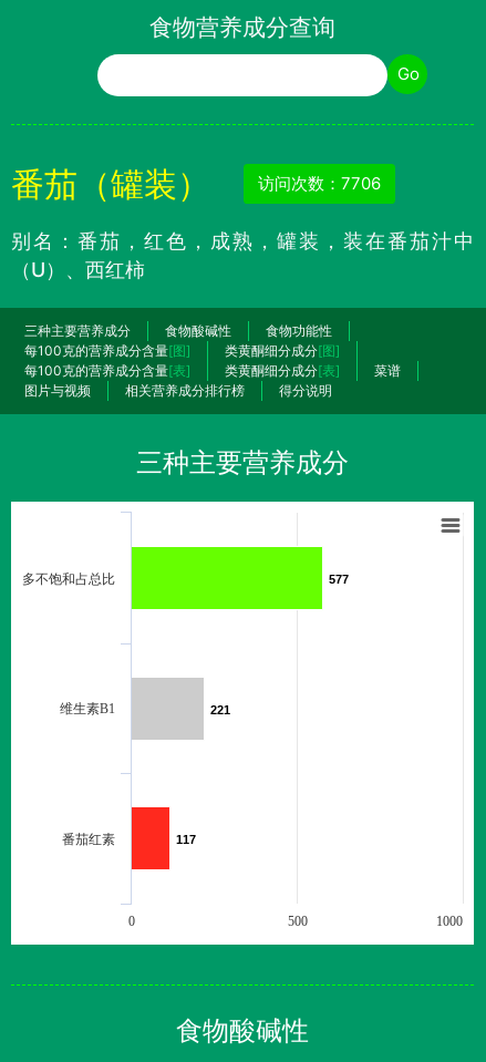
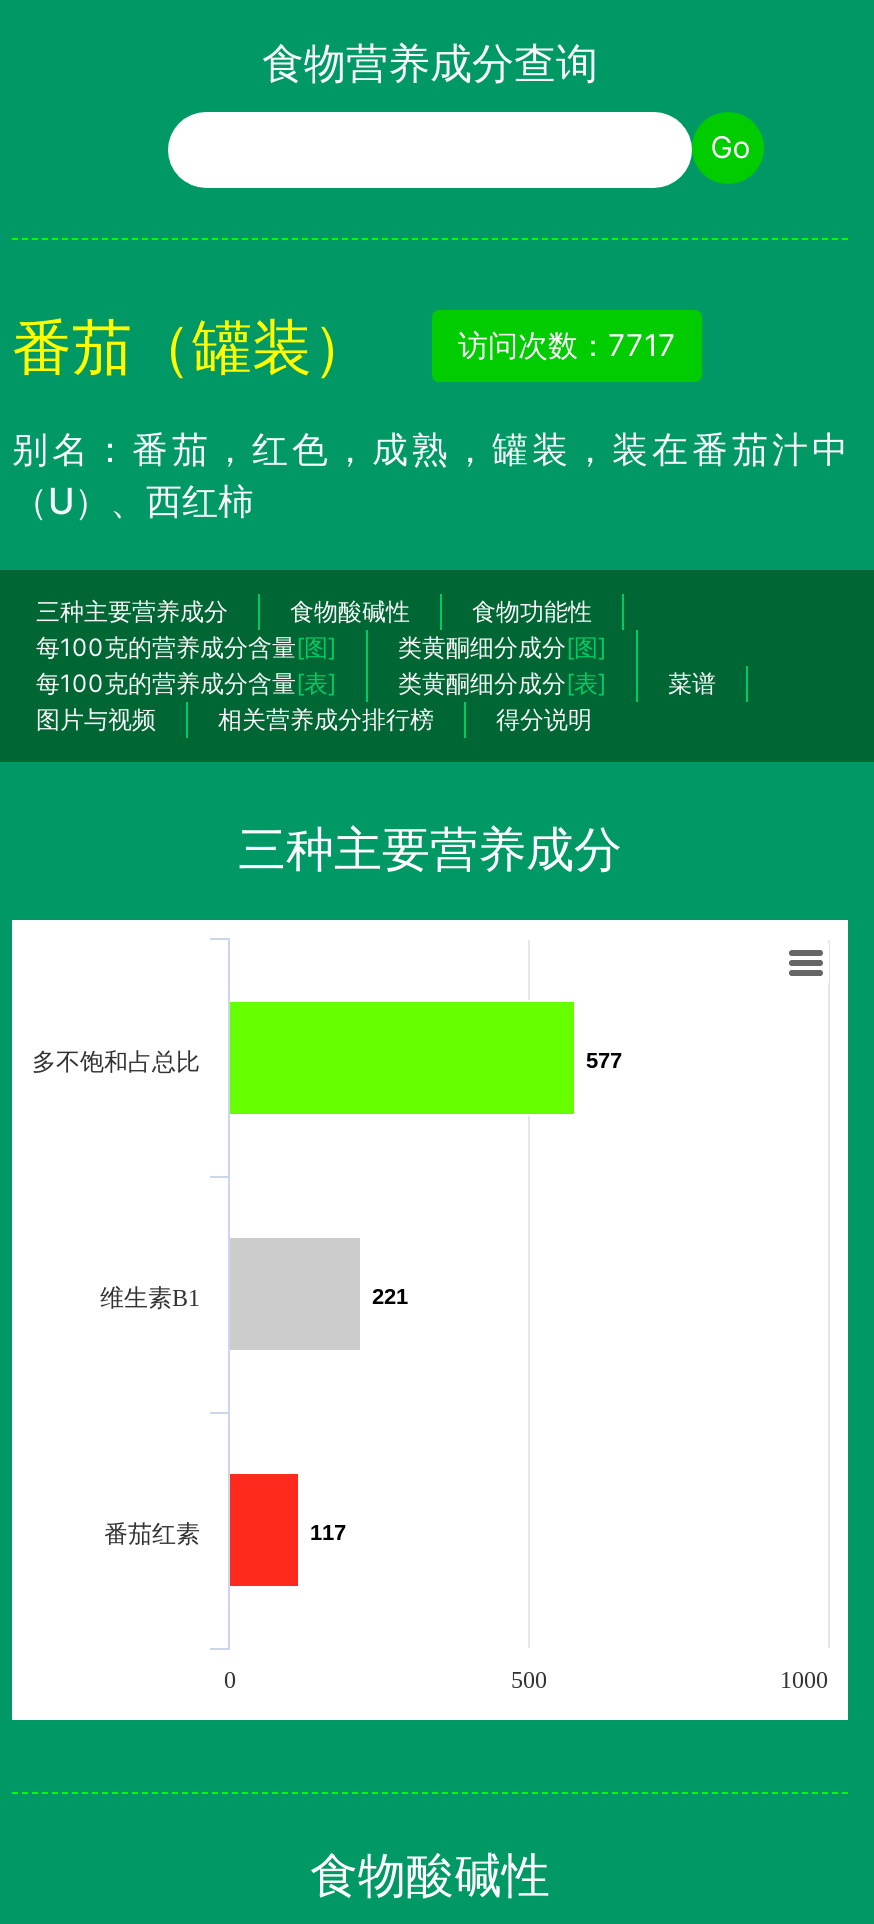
[258,172,381,193] 访问次数：7706 -> [458,325,676,363] 访问次数：7717

